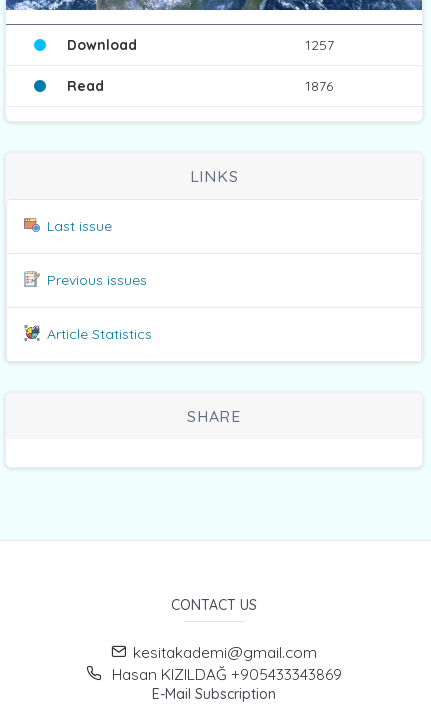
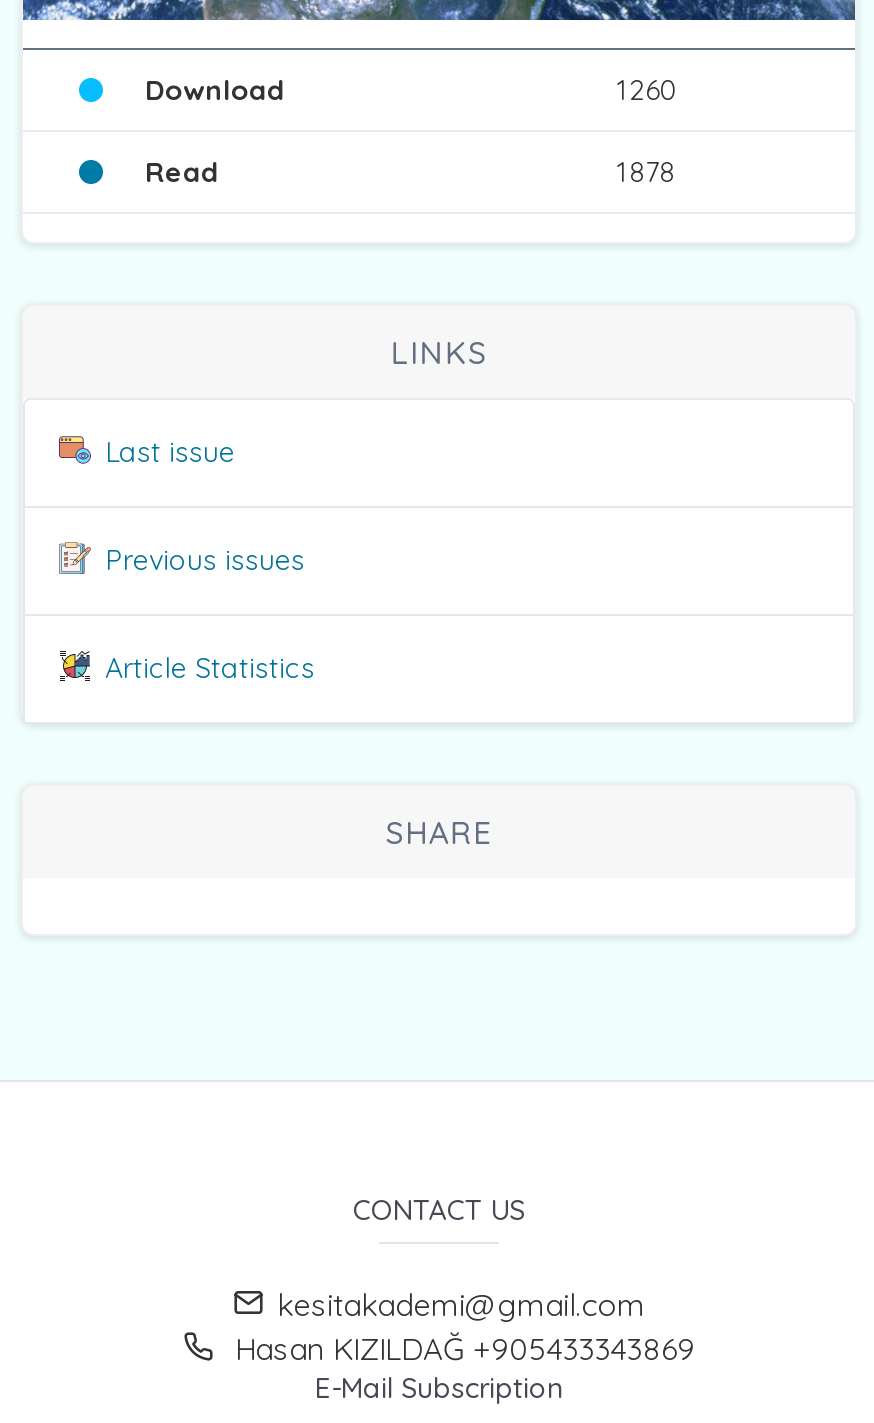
[305,36,334,54] 1257 -> [617,72,677,108] 1260
[305,77,333,95] 1876 -> [617,154,675,190] 1878

